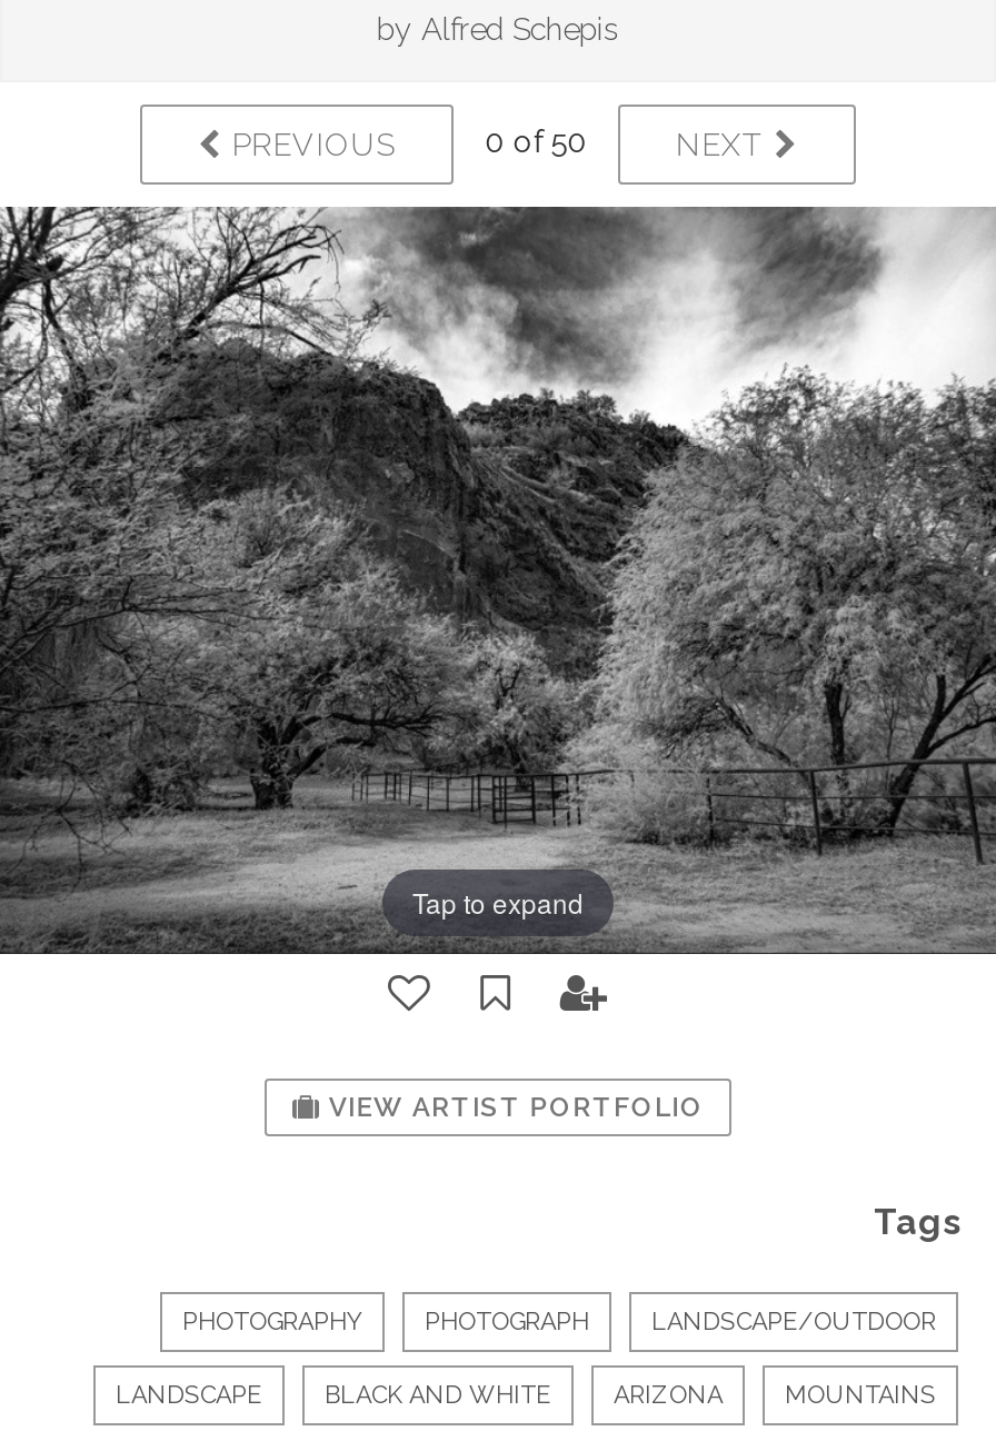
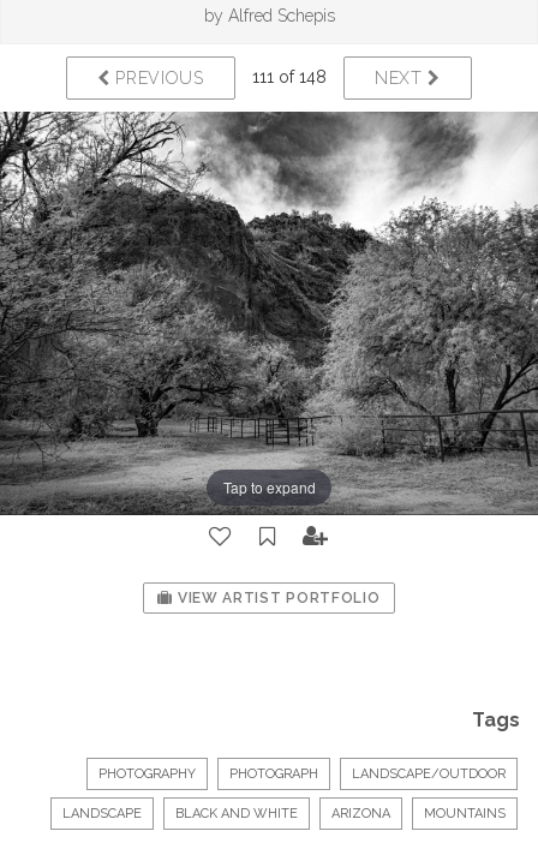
[476,124,596,159] 0 of 50 -> [247,67,331,86] 111 of 148

